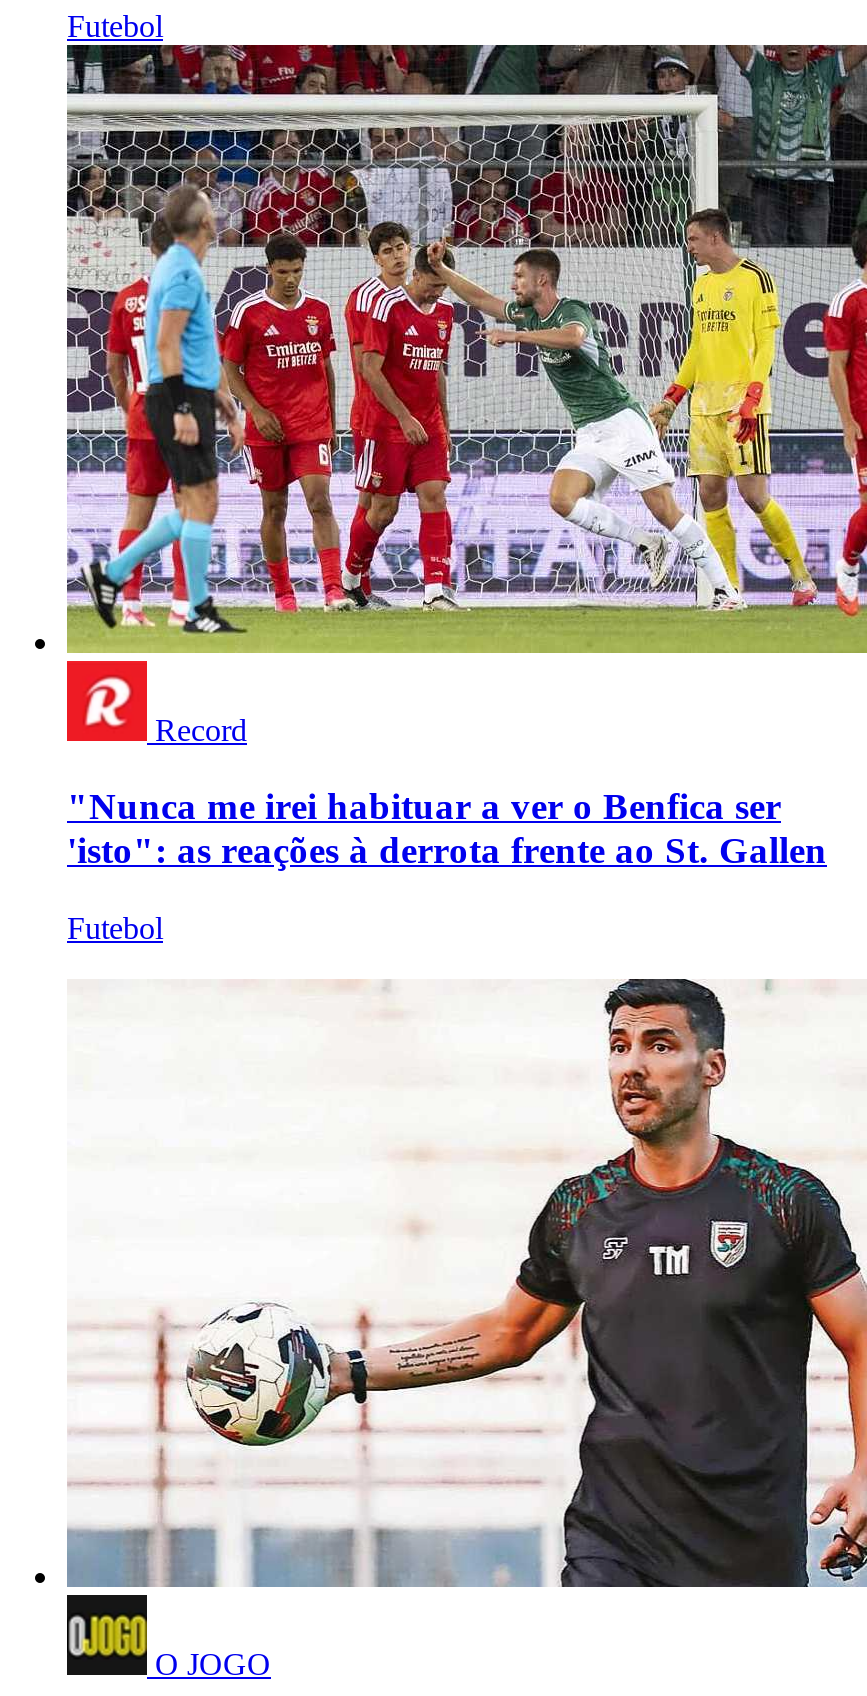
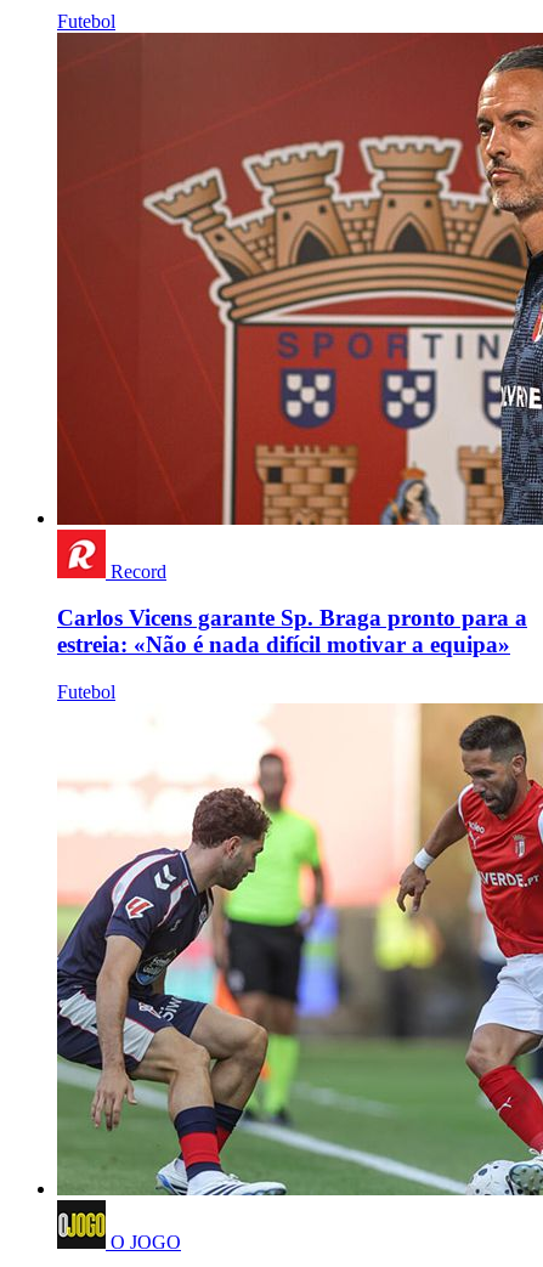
[65,43,861,655] [image] -> [56,32,539,526] [image]
[67,786,827,872] "Nunca me irei habituar a ver o Benfica ser | 'isto": as reações à derrota frente ao St. Gallen -> [57,605,527,658] Carlos Vicens garante Sp. Braga pronto para a | estreia: «Não é nada difícil motivar a equipa»
[67,947,861,1589] [image] -> [56,702,539,1197] [image]

